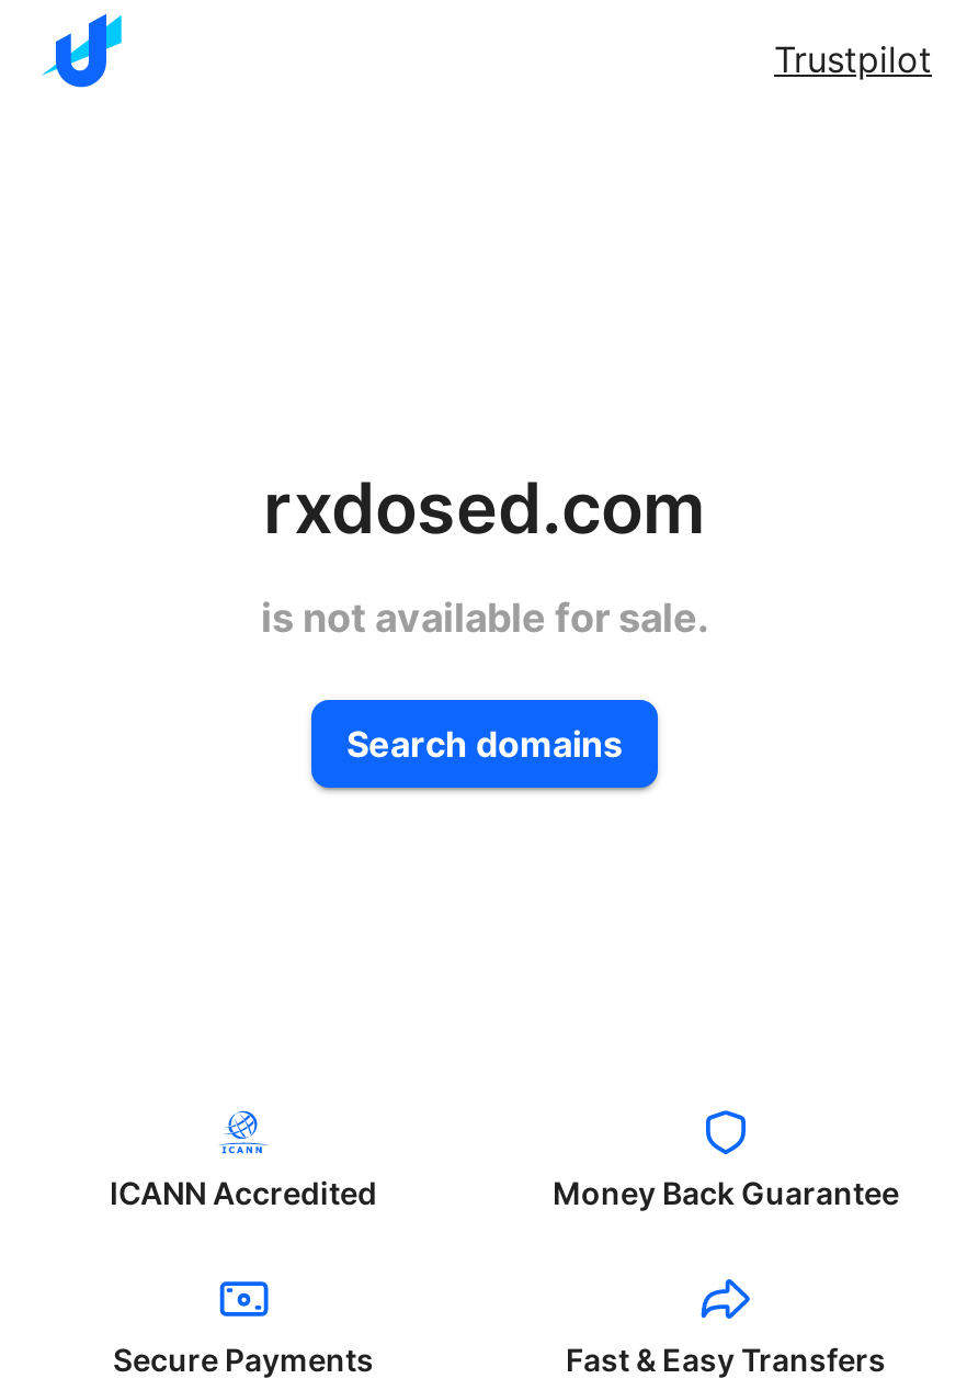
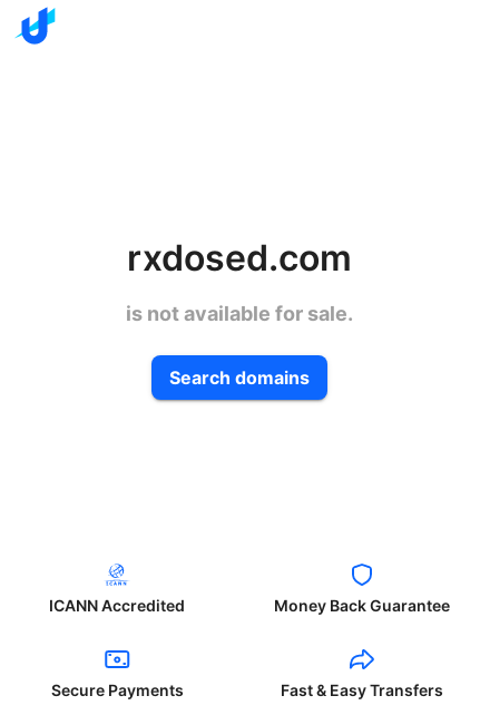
[774,37,932,81] Trustpilot -> none

